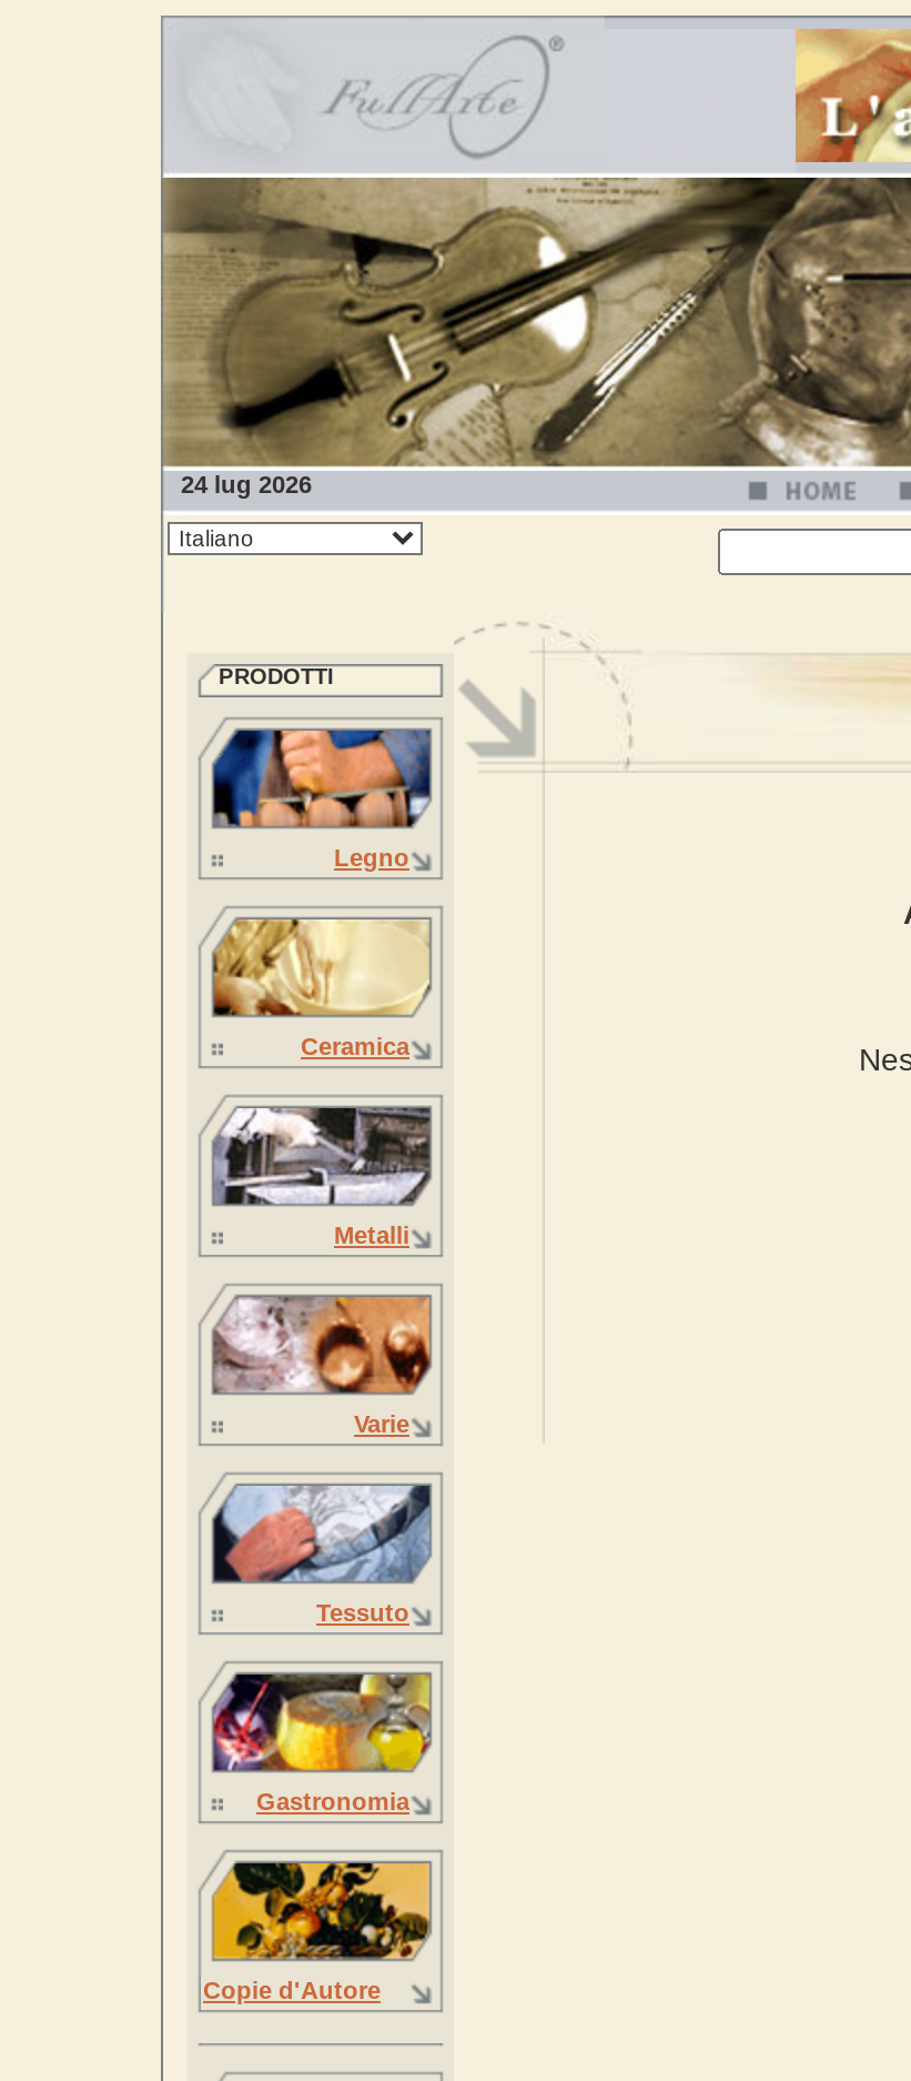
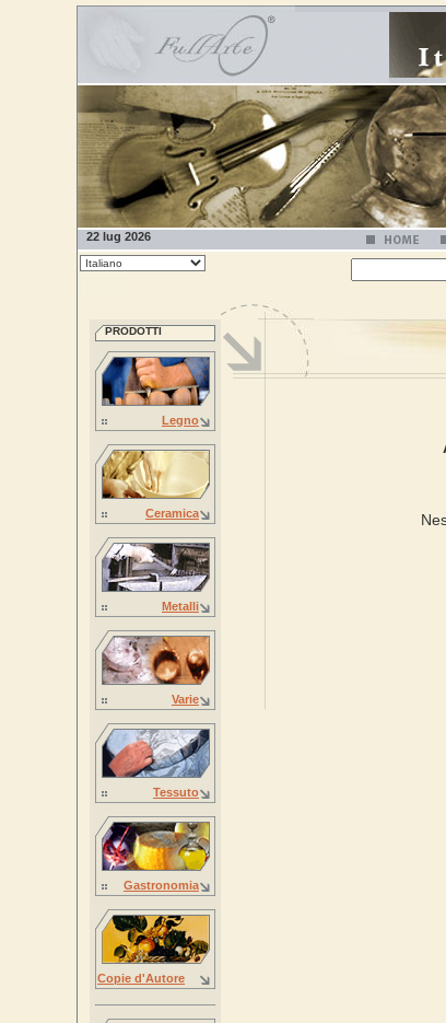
[793,29,904,162] [image] -> [388,11,443,79] [image]
[181,471,312,497] 24 lug 2026 -> [86,230,151,243] 22 lug 2026

